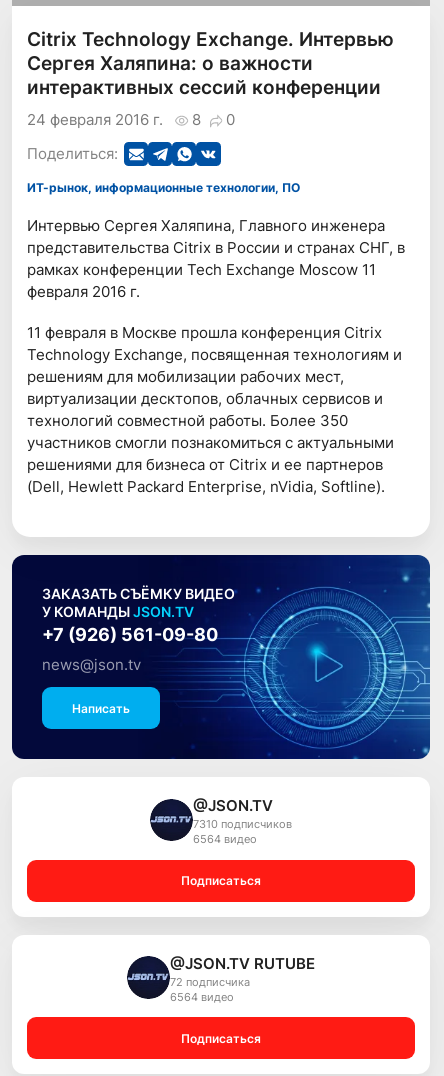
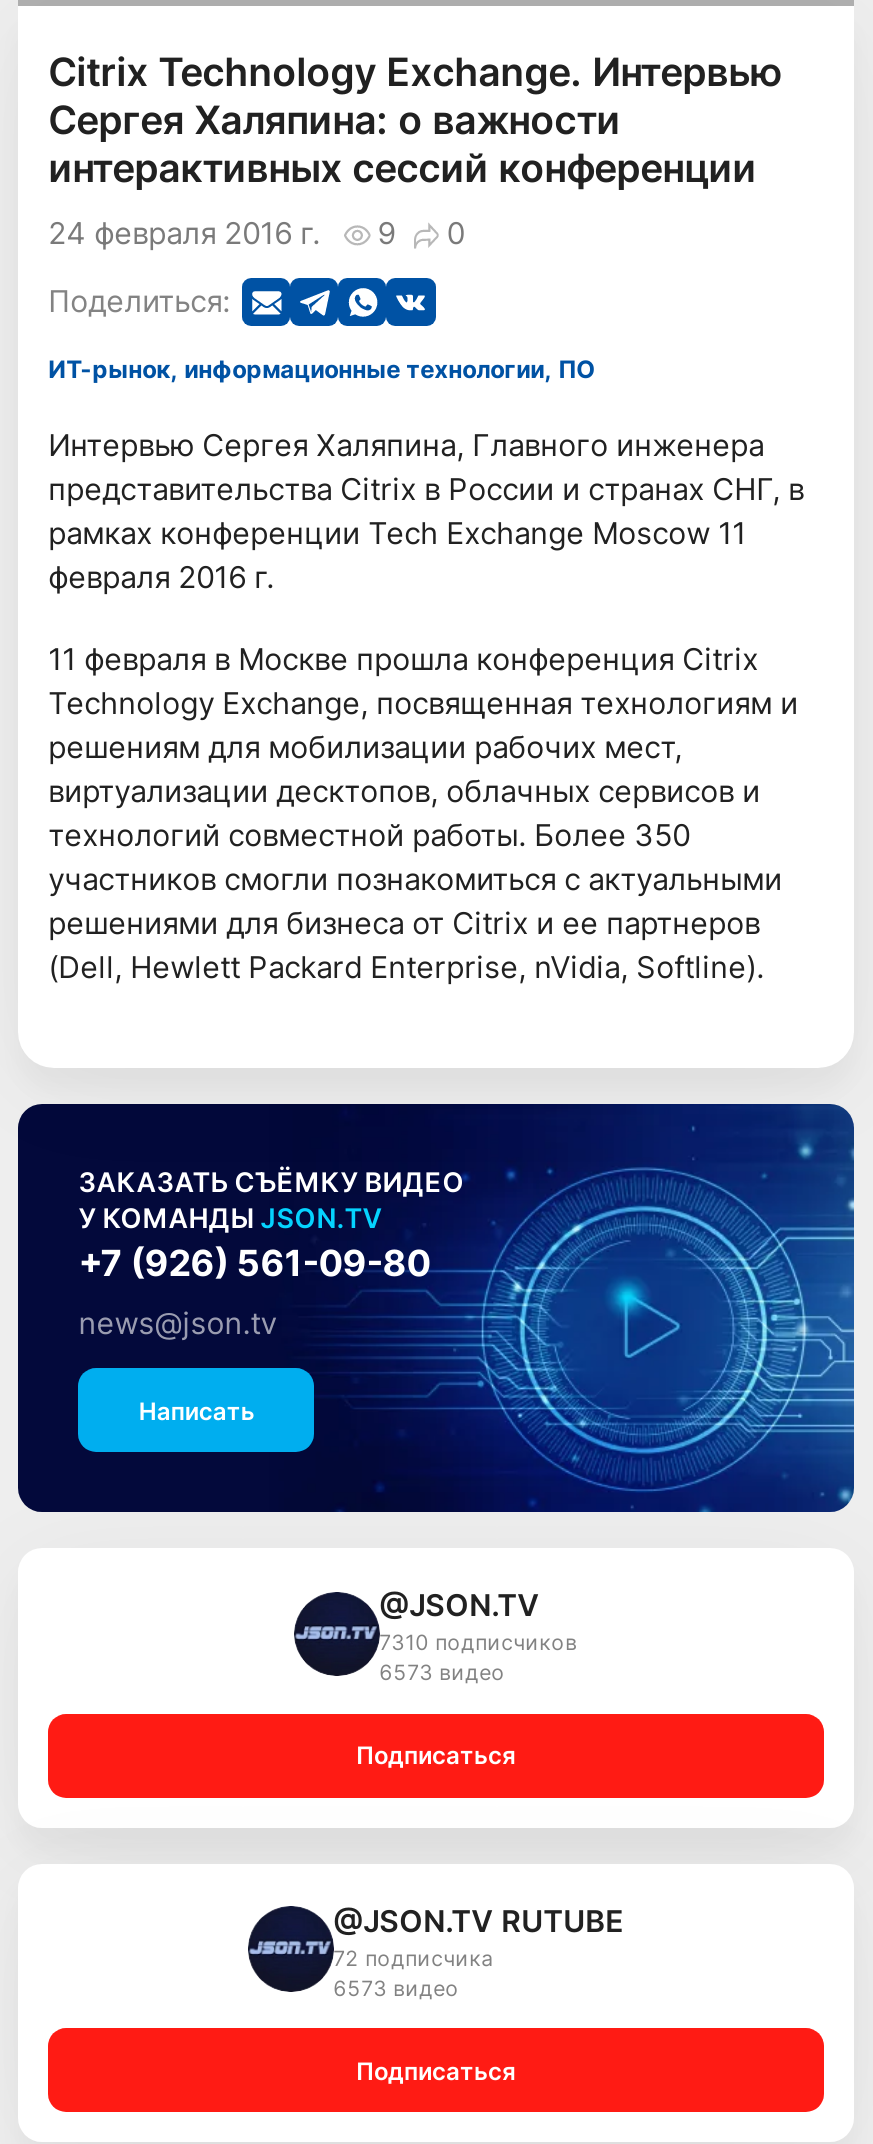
[27,110,235,129] 24 февраля 2016 г. 8 0 -> [48,213,465,251] 24 февраля 2016 г. 9 0
[193,833,257,846] 6564 видео -> [379,1661,505,1687] 6573 видео
[170,991,234,1004] 6564 видео -> [333,1976,459,2002] 6573 видео

